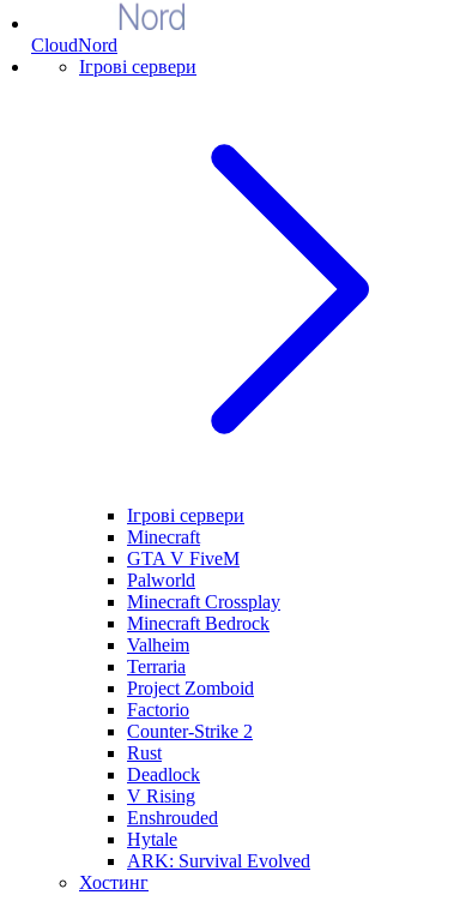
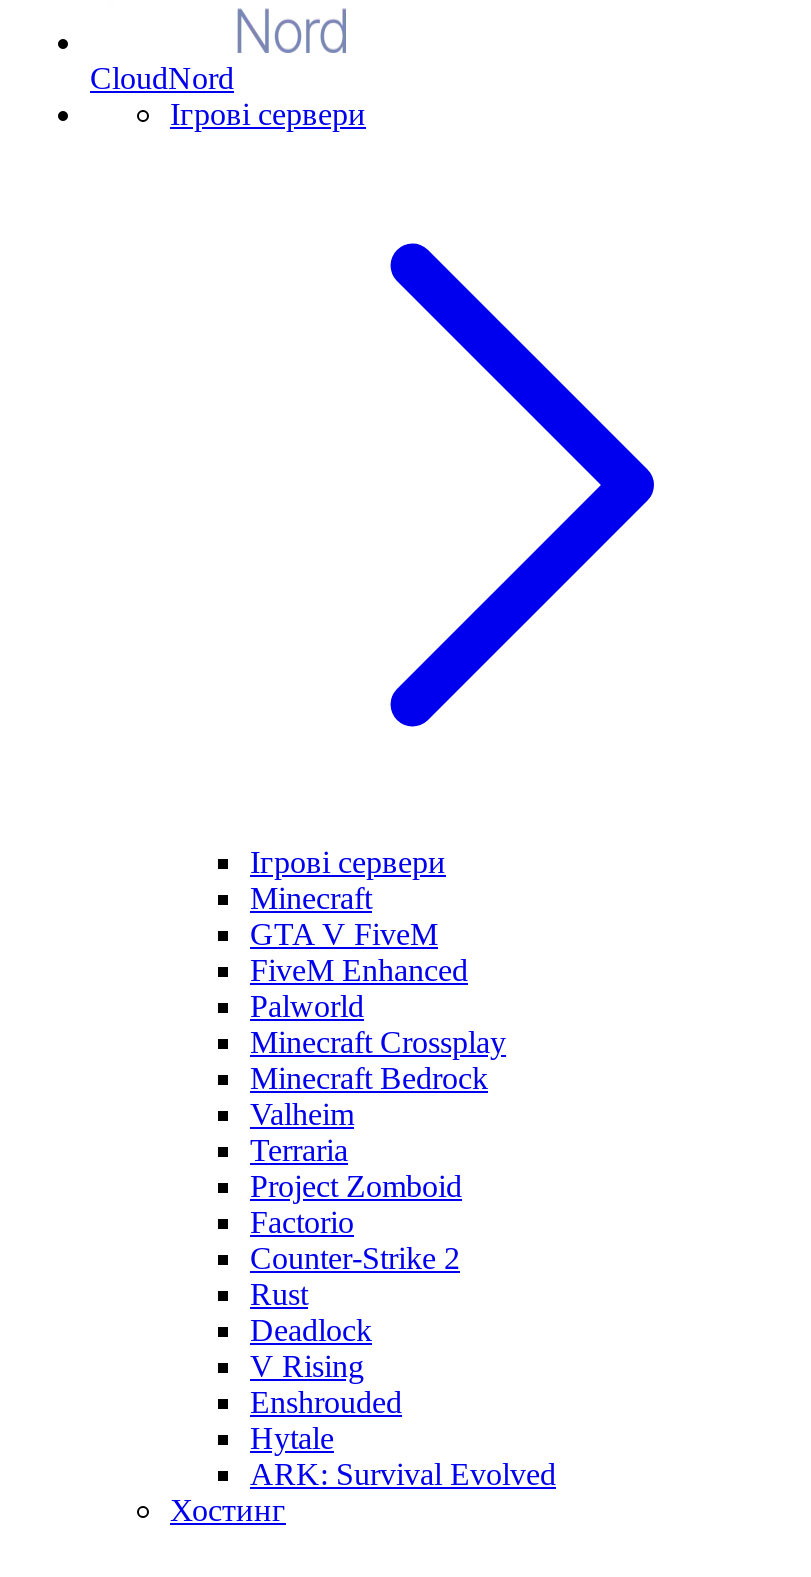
none -> [250,953,468,987] FiveM Enhanced

